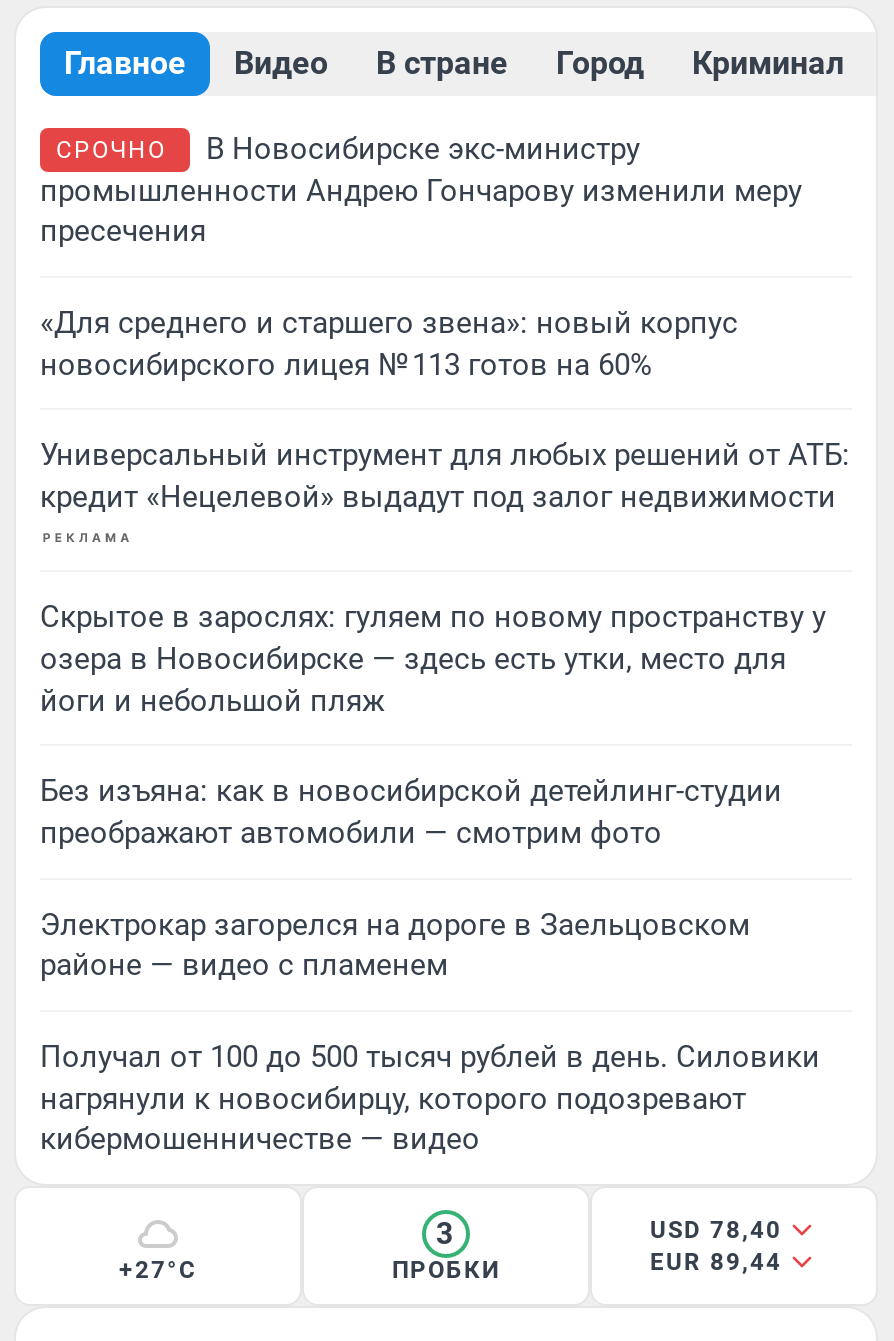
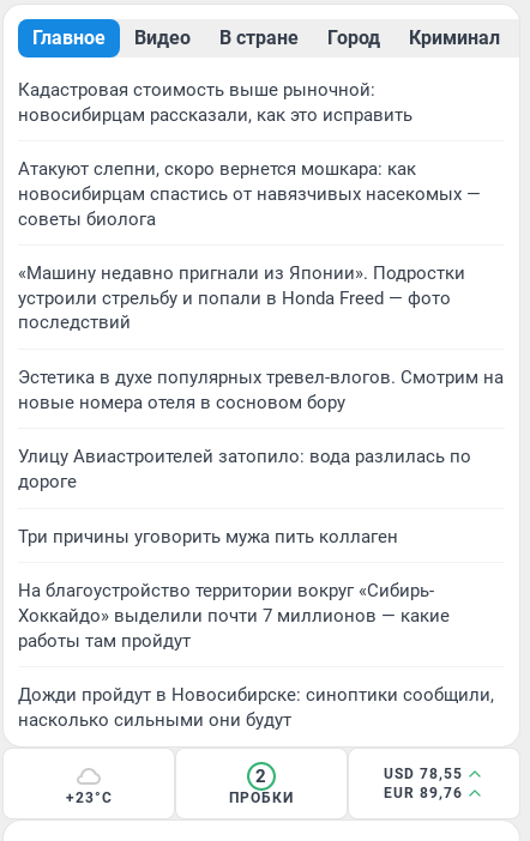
[40,131,850,1158] СРОЧНО | В Новосибирске экс-министру | промышленности Андрею Гончарову изменили меру | пресечения | «Для среднего и старшего звена»: новый корпус | новосибирского лицея № 113 готов на 60% | Универсальный инструмент для любых решений от АТБ: | кредит «Нецелевой» выдадут под залог недвижимости | Скрытое в зарослях: гуляем по новому пространству у | озера в Новосибирске — здесь есть утки, место для | йоги и небольшой пляж | Без изъяна: как в новосибирской детейлинг-студии | преображают автомобили — смотрим фото | Электрокар загорелся на дороге в Заельцовском | районе — видео с пламенем | Получал от 100 до 500 тысяч рублей в день. Силовики | нагрянули к новосибирцу, которого подозревают | кибермошенничестве — видео -> [18,79,504,730] Кадастровая стоимость выше рыночной: | новосибирцам рассказали, как это исправить | Атакуют слепни, скоро вернется мошкара: как | новосибирцам спастись от навязчивых насекомых — | советы биолога | «Машину недавно пригнали из Японии». Подростки | устроили стрельбу и попали в Honda Freed — фото | последствий | Эстетика в духе популярных тревел-влогов. Смотрим на | новые номера отеля в сосновом бору | Улицу Авиастроителей затопило: вода разлилась по | дороге | Три причины уговорить мужа пить коллаген | На благоустройство территории вокруг «Сибирь- | Хоккайдо» выделили почти 7 миллионов — какие | работы там пройдут | Дожди пройдут в Новосибирске: синоптики сообщили, | насколько сильными они будут
[436,1216,456,1252] 3 -> [255,765,267,786] 2
[650,1216,782,1244] USD 78,40 -> [384,765,463,782] USD 78,55
[119,1256,197,1284] +27°C -> [65,789,112,806] +23°C
[650,1248,782,1276] EUR 89,44 -> [384,784,463,801] EUR 89,76

